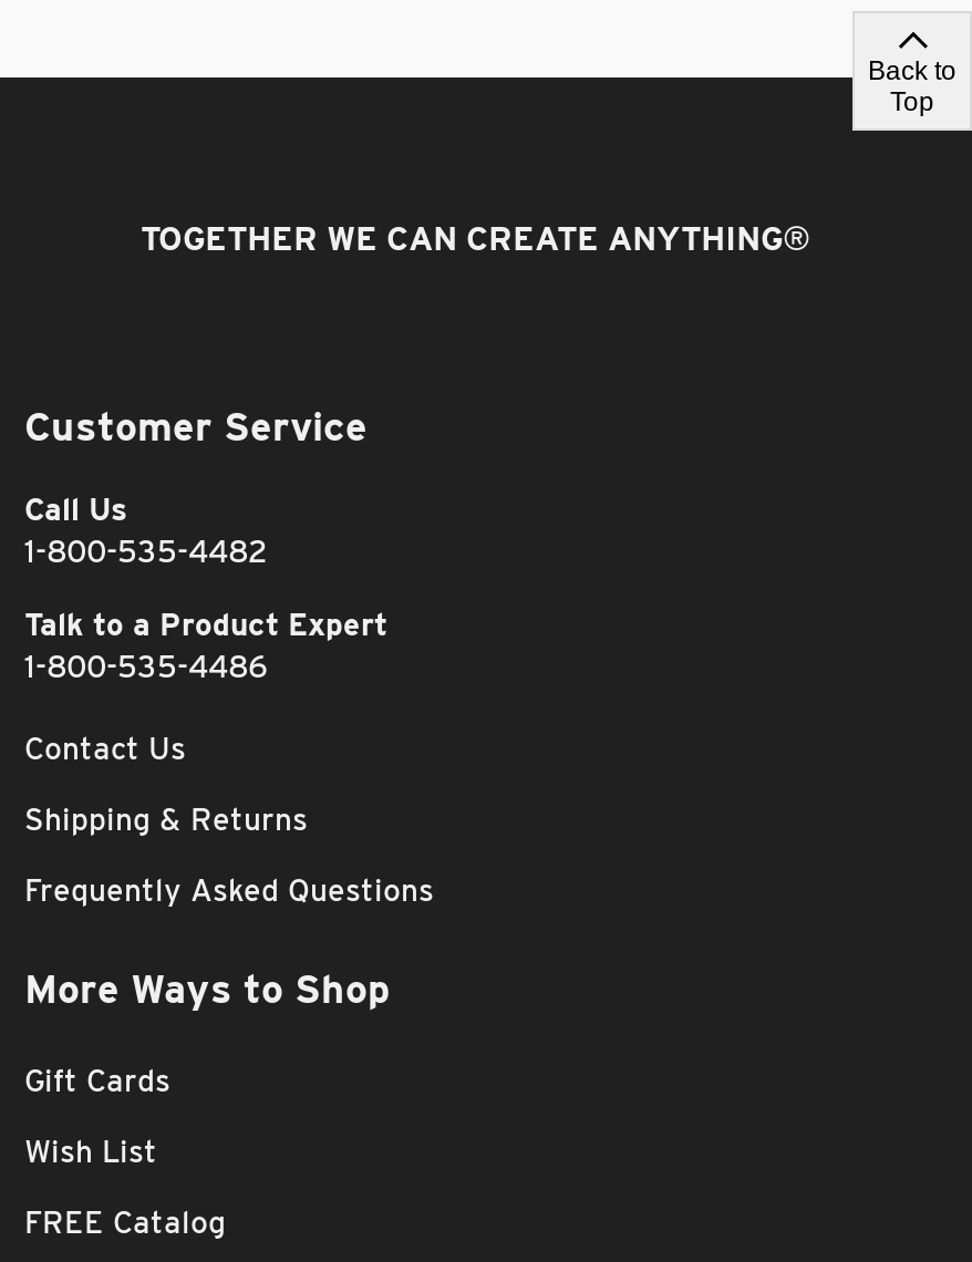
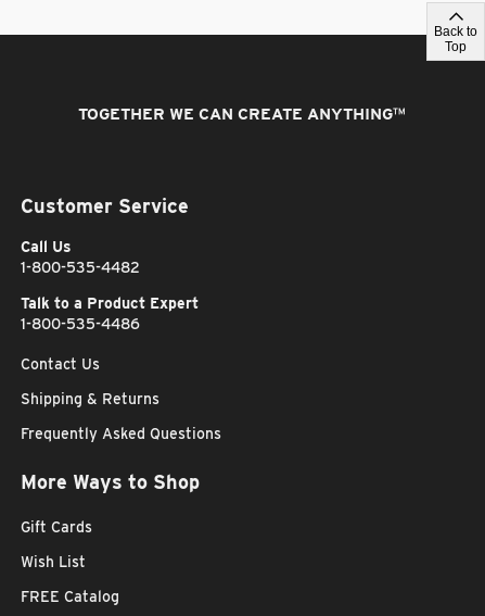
[141,219,811,259] TOGETHER WE CAN CREATE ANYTHING® -> [78,104,406,124] TOGETHER WE CAN CREATE ANYTHING™

